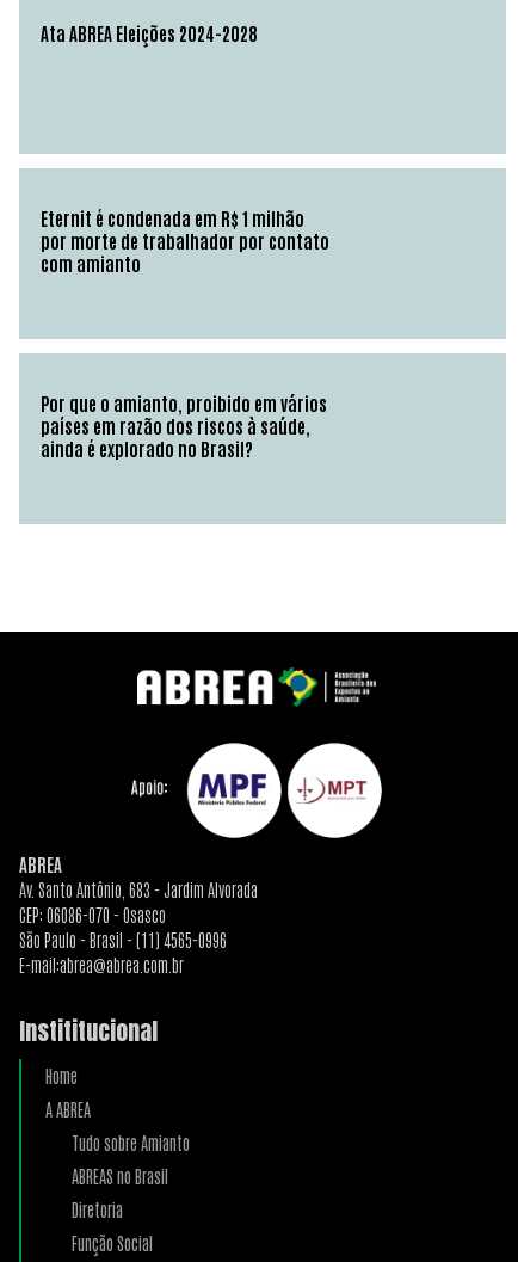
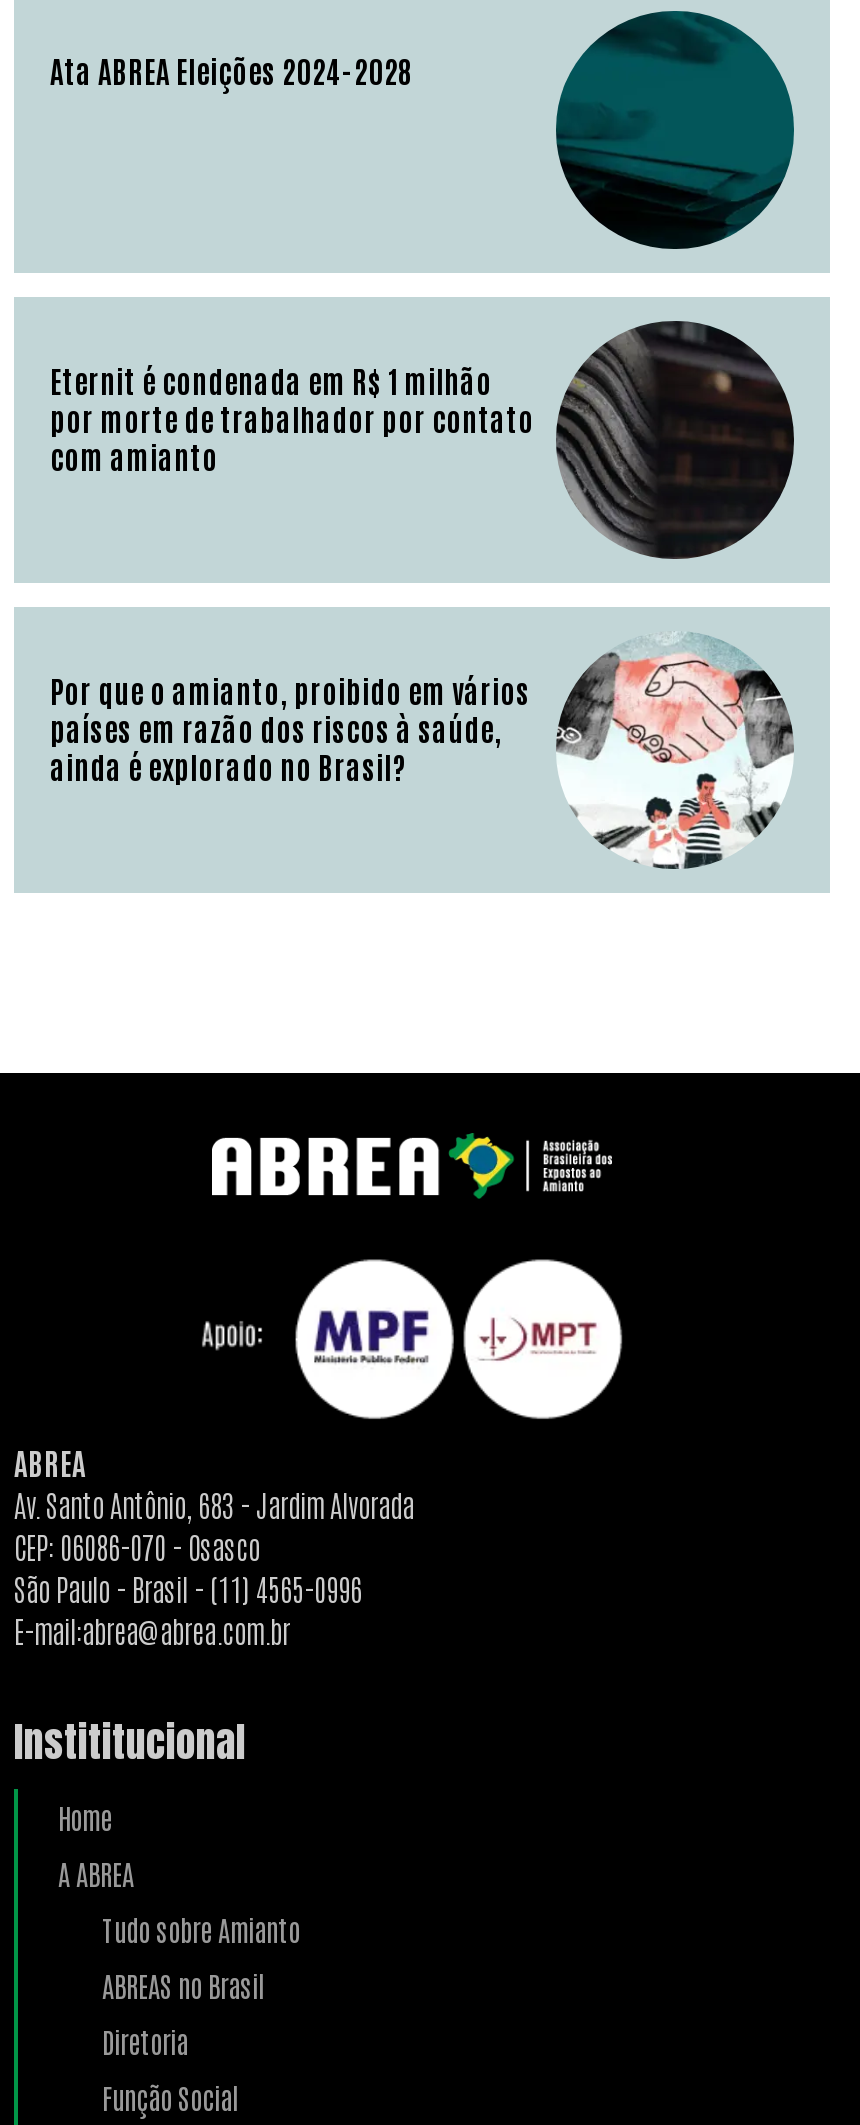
none -> [554,9,796,251] [image]
none -> [554,319,796,561] [image]
none -> [554,635,794,871] [image]

